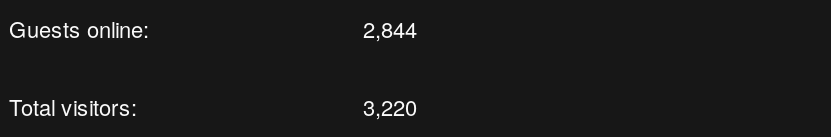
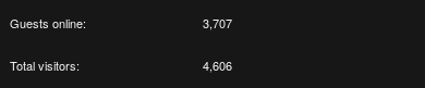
[363,12,417,44] 2,844 -> [203,14,232,32] 3,707
[363,90,417,122] 3,220 -> [203,56,232,74] 4,606

